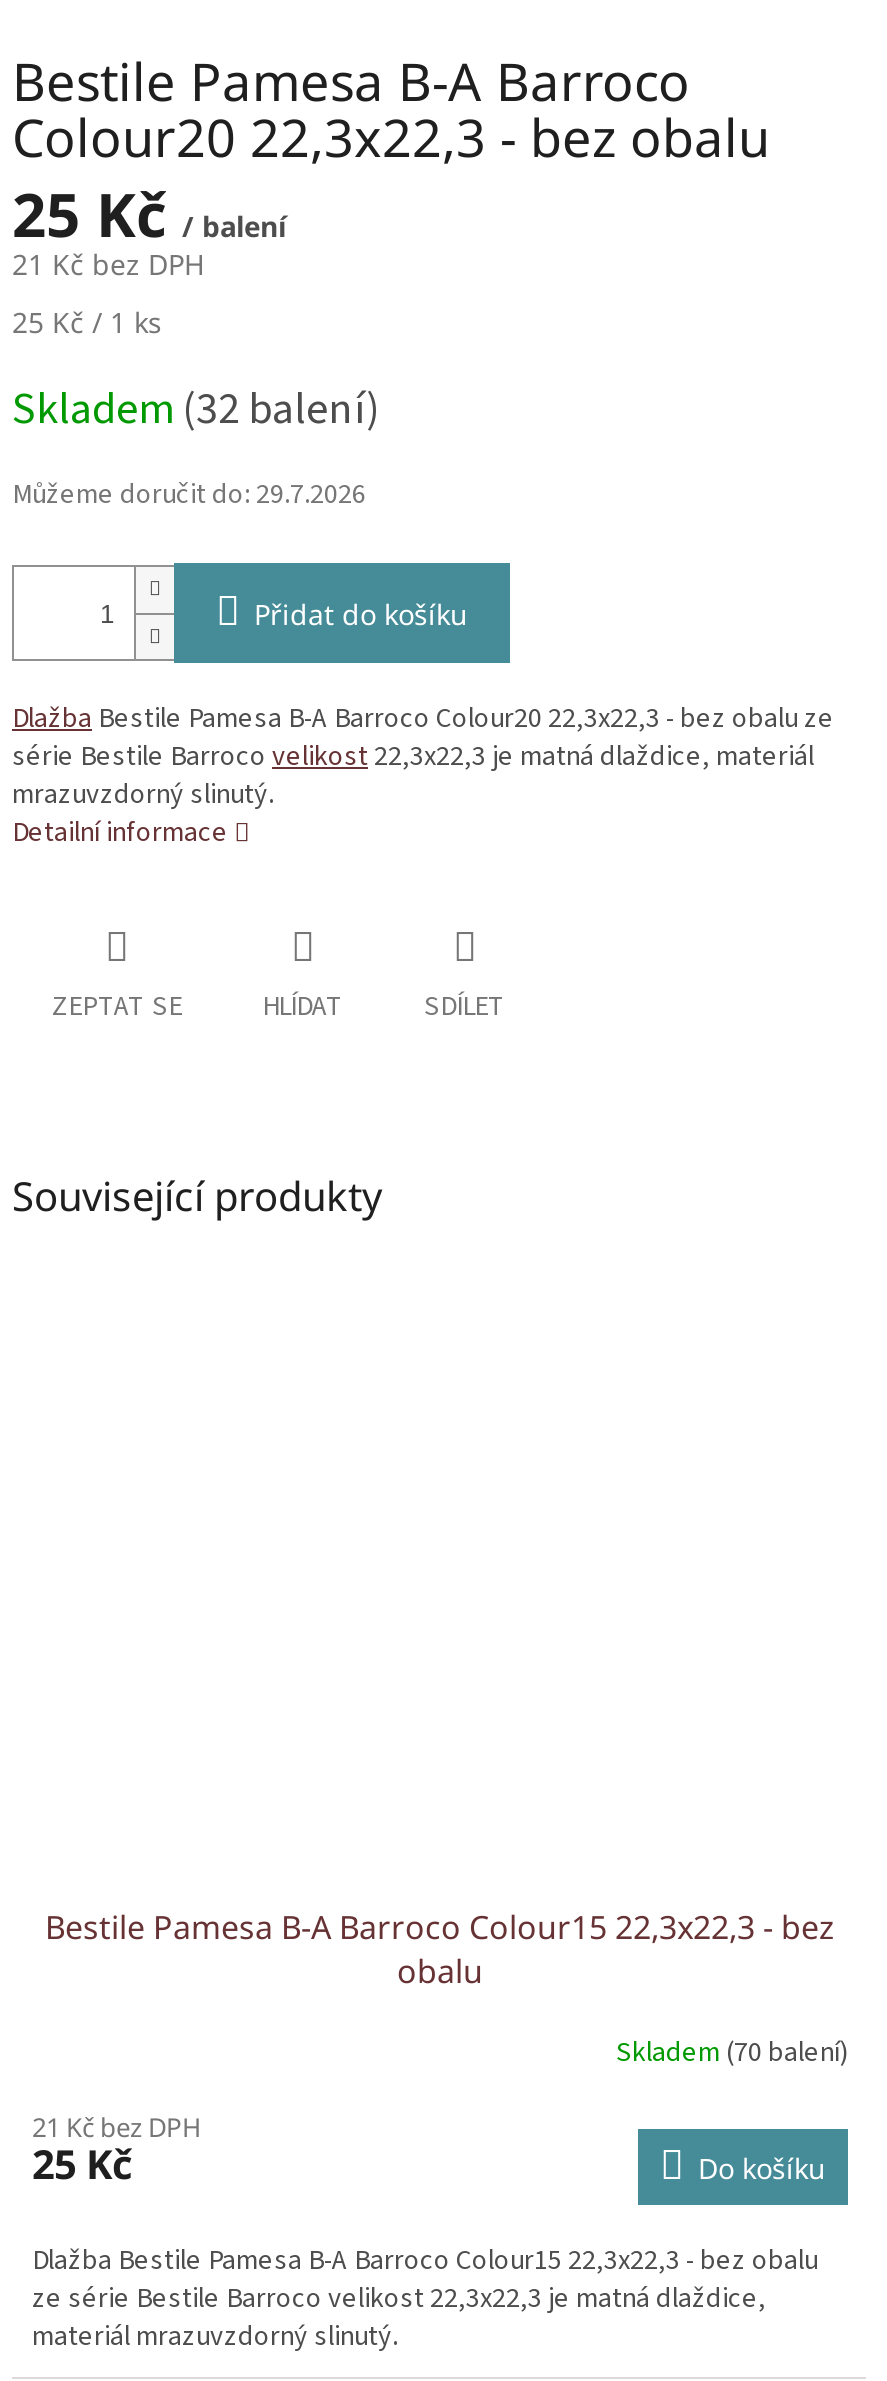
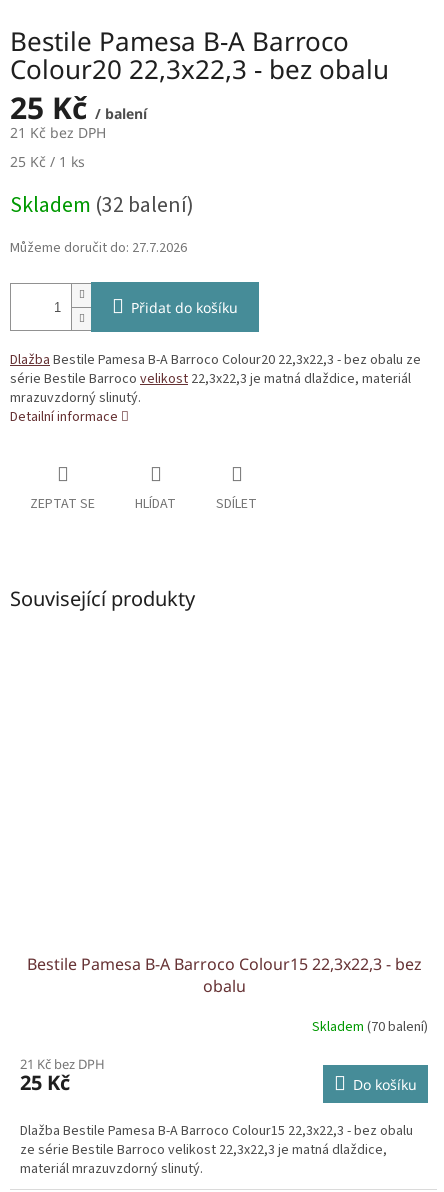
[12,476,366,516] Můžeme doručit do: 29.7.2026 -> [10,238,187,258] Můžeme doručit do: 27.7.2026

